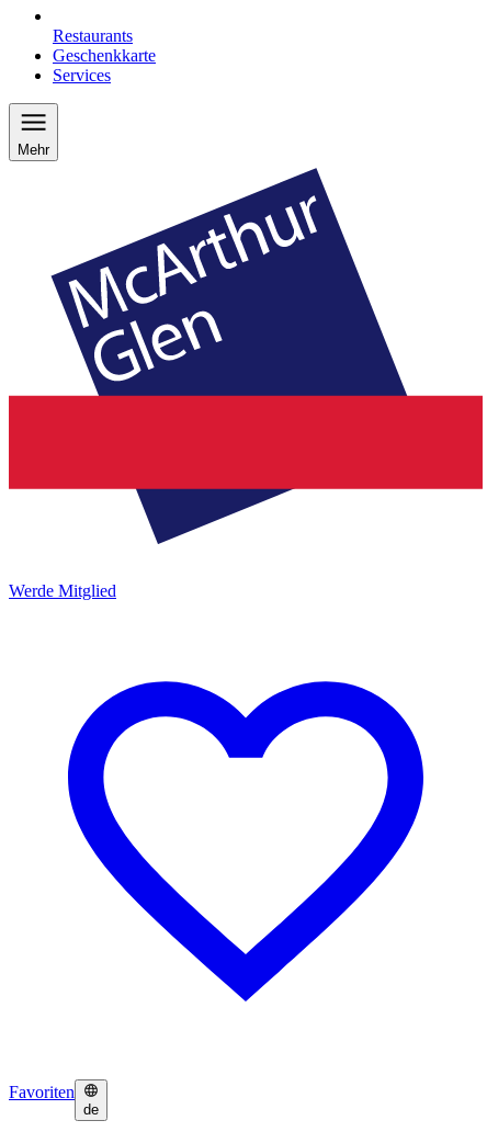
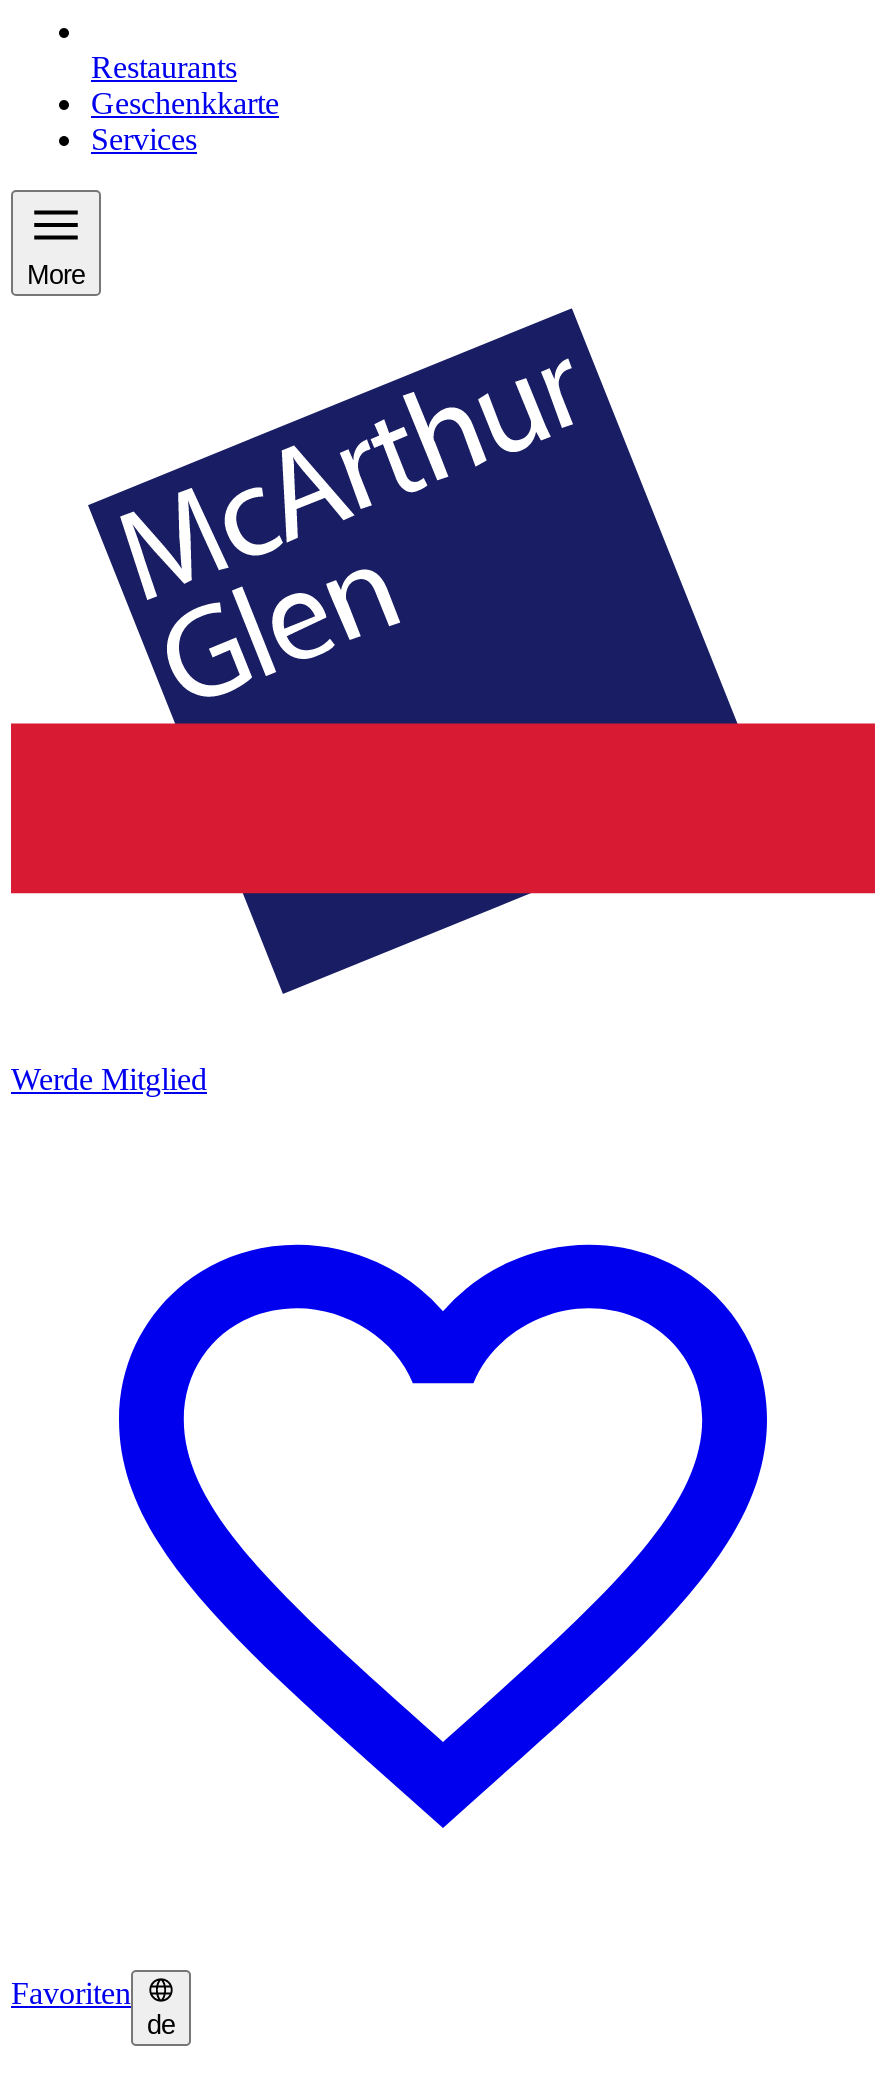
[18,141,49,157] Mehr -> [27,259,85,289] More

